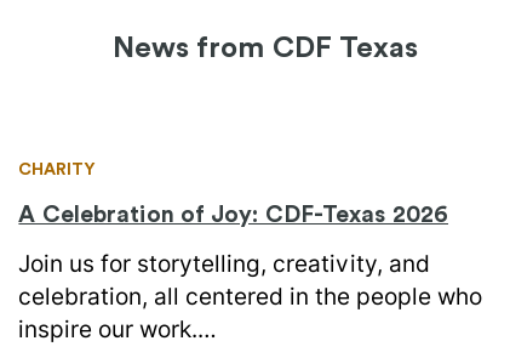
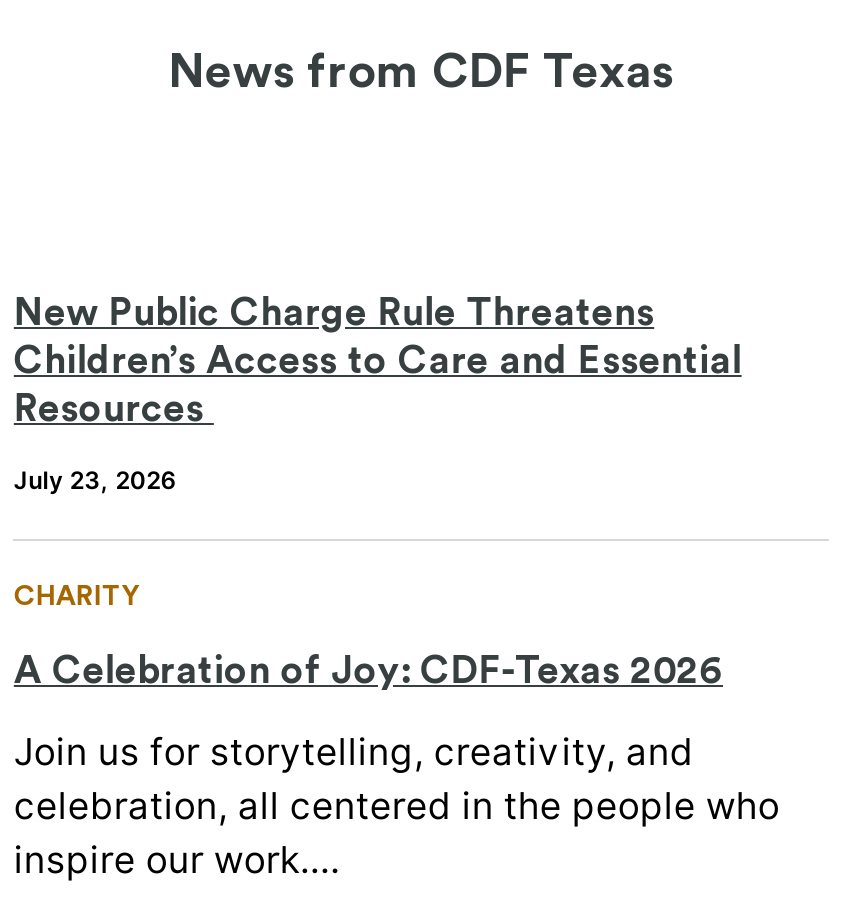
none -> [14,293,742,499] New Public Charge Rule Threatens | Children’s Access to Care and Essential | Resources | July 23, 2026

